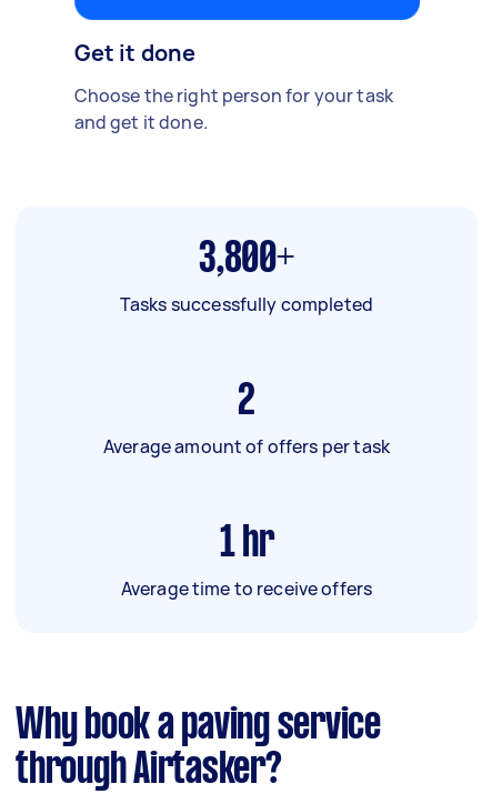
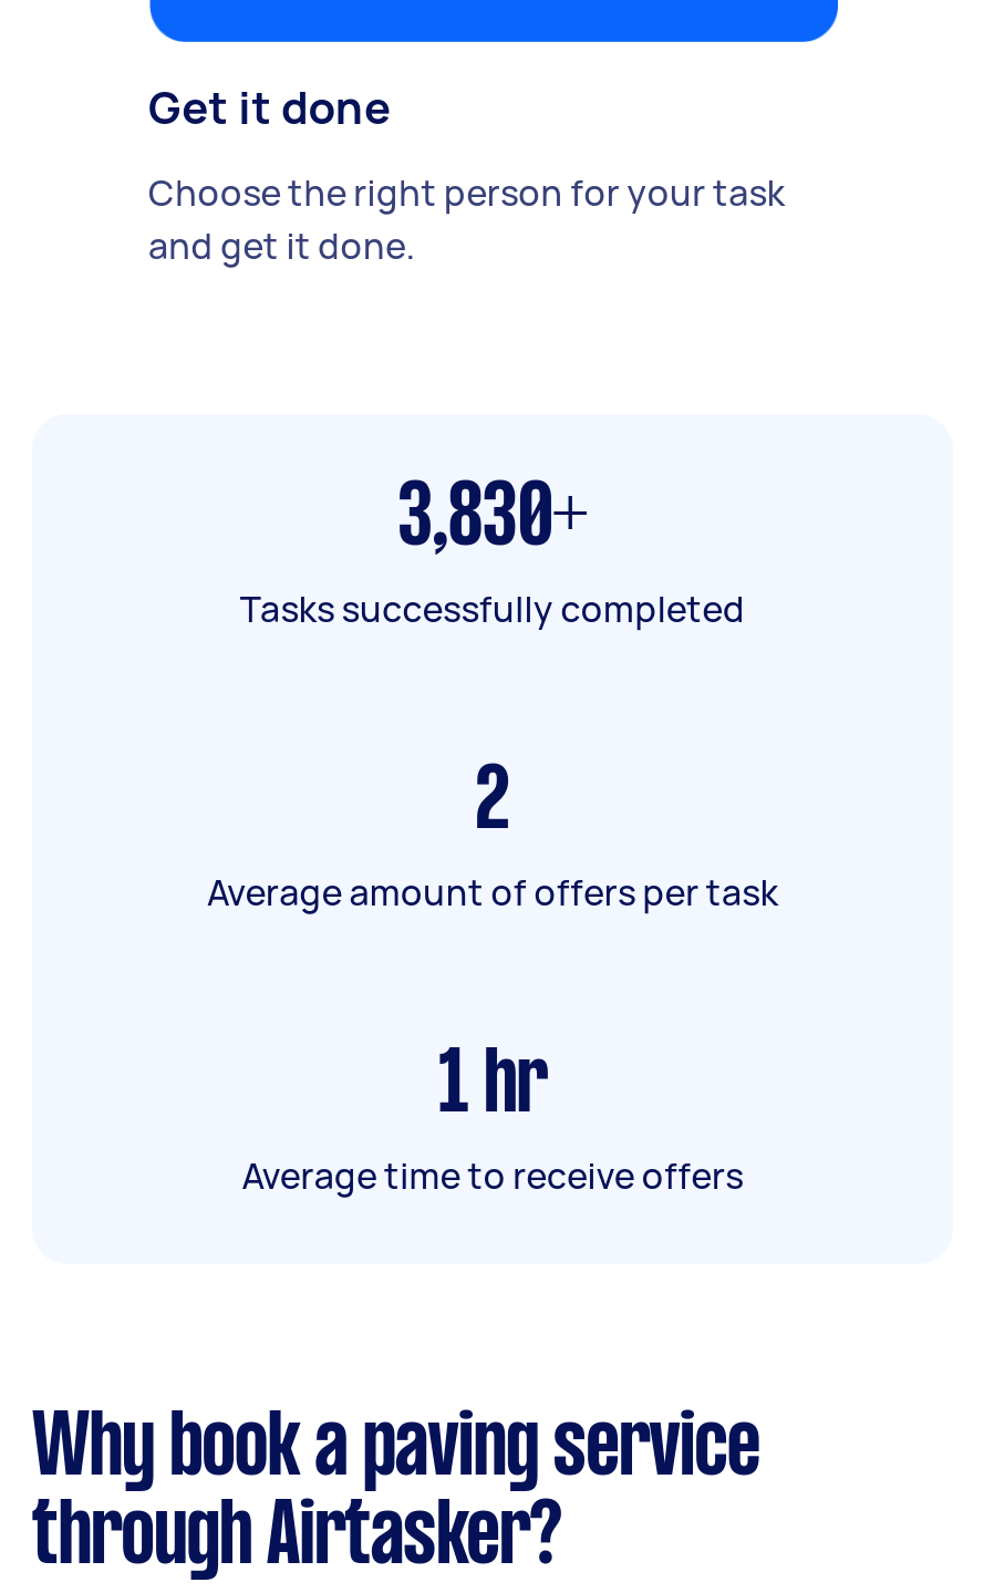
[199,239,294,279] 3,800+ -> [398,479,587,559] 3,830+

